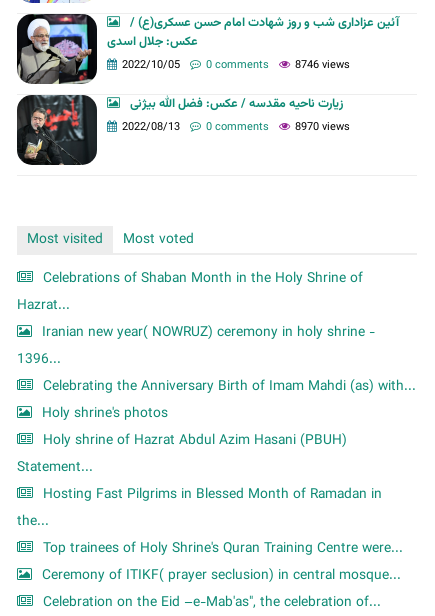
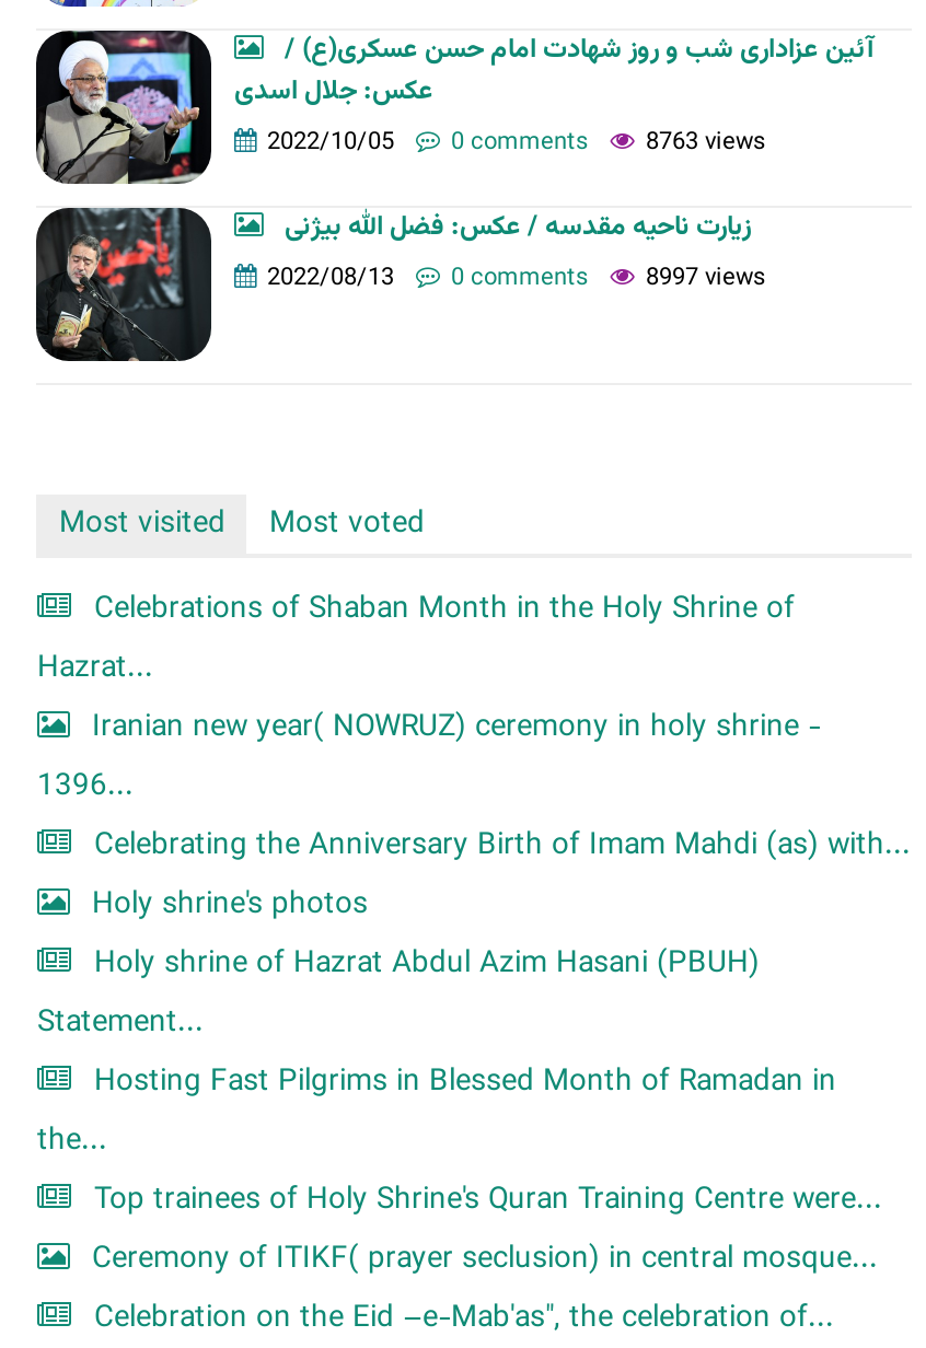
[122,57,350,74] 2022/10/05 0 comments 8746 views -> [267,124,766,161] 2022/10/05 0 comments 8763 views
[122,119,350,136] 2022/08/13 0 comments 8970 views -> [267,260,766,297] 2022/08/13 0 comments 8997 views

